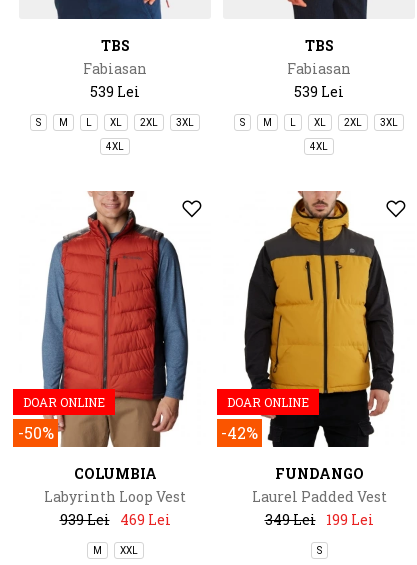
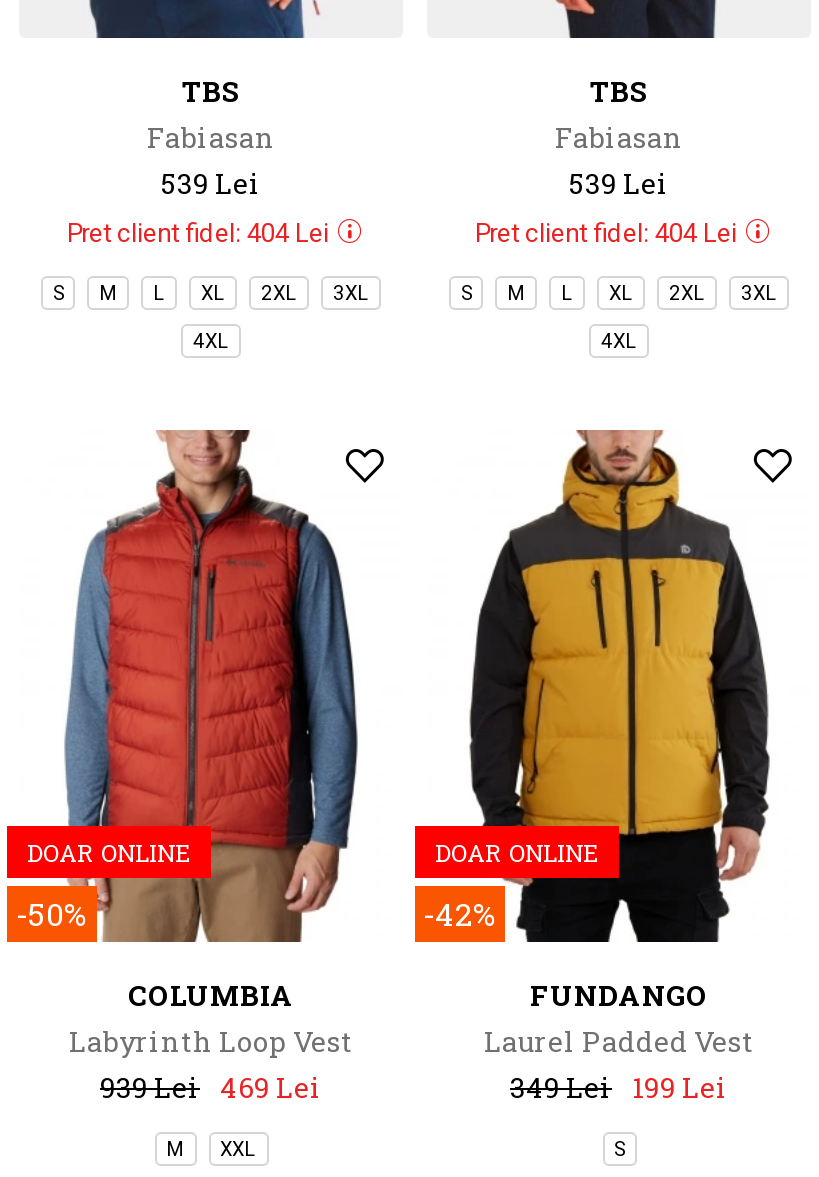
none -> [67,218,329,248] Pret client fidel: 404 Lei
none -> [475,218,737,248] Pret client fidel: 404 Lei

